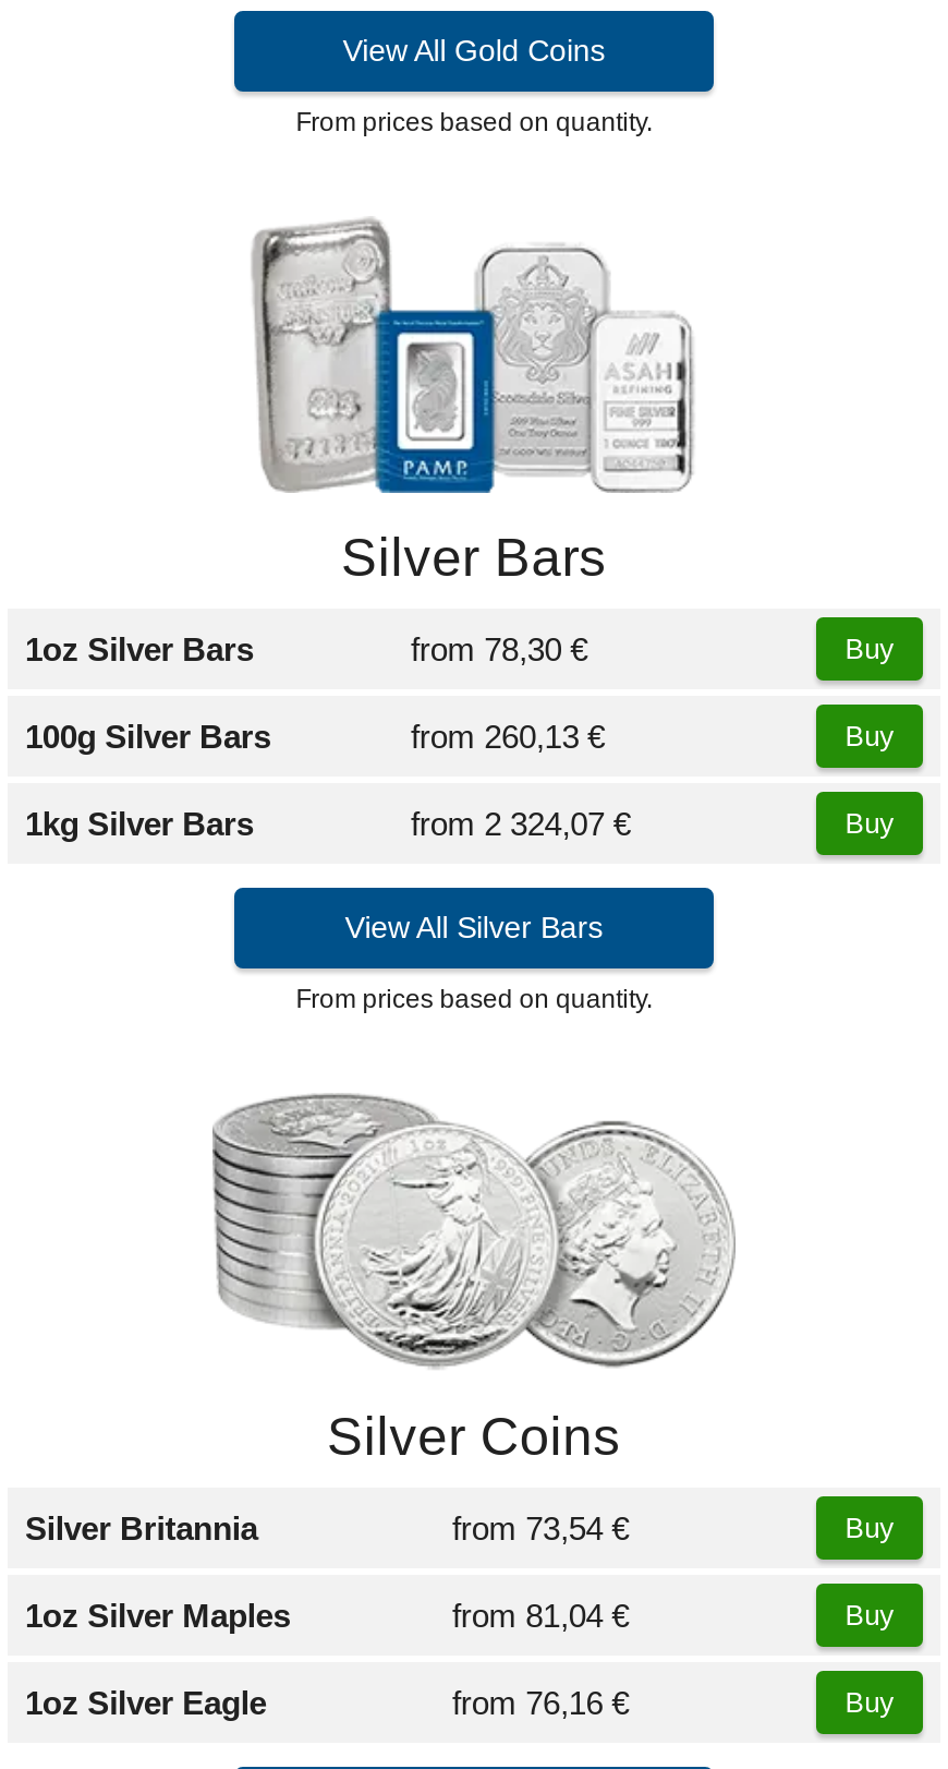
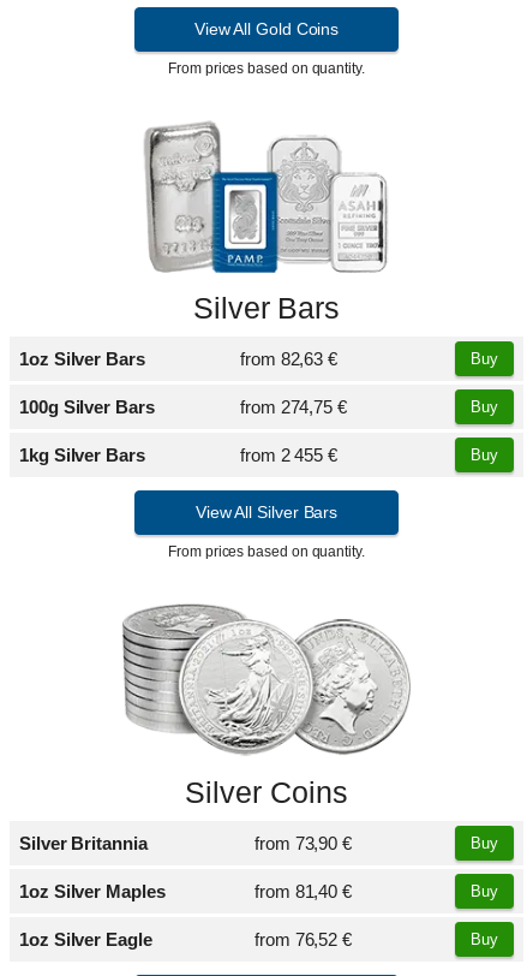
[411,631,588,669] from 78,30 € -> [240,349,337,370] from 82,63 €
[411,719,605,756] from 260,13 € -> [240,397,347,418] from 274,75 €
[411,806,630,843] from 2 324,07 € -> [240,445,337,466] from 2 455 €
[452,1509,629,1546] from 73,54 € -> [254,833,352,853] from 73,90 €
[452,1596,629,1633] from 81,04 € -> [254,881,352,901] from 81,40 €
[452,1683,629,1721] from 76,16 € -> [254,929,352,949] from 76,52 €

